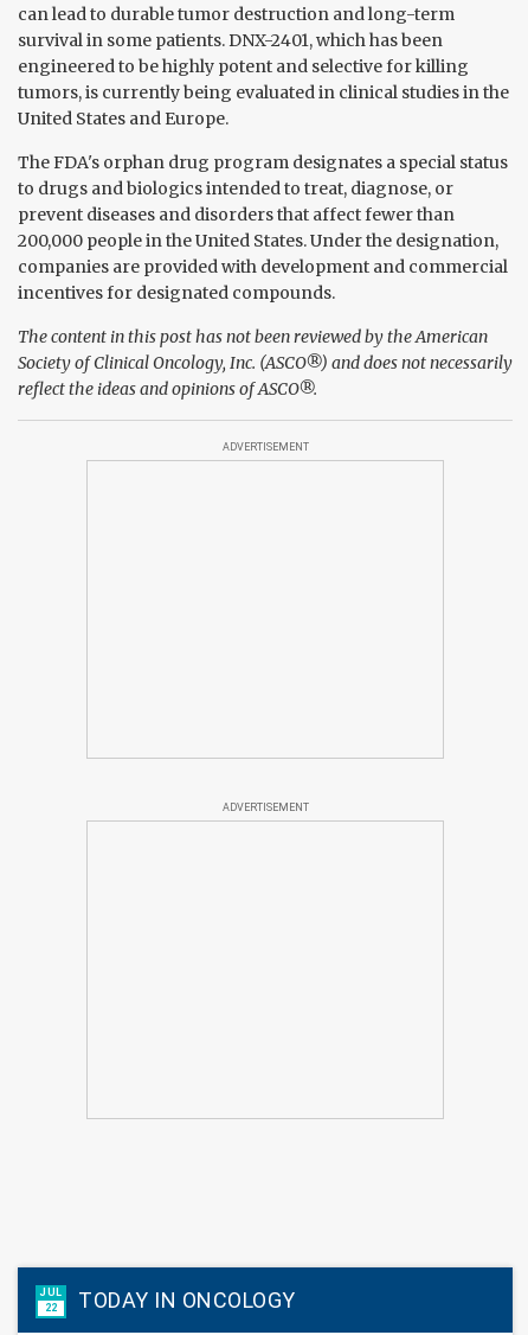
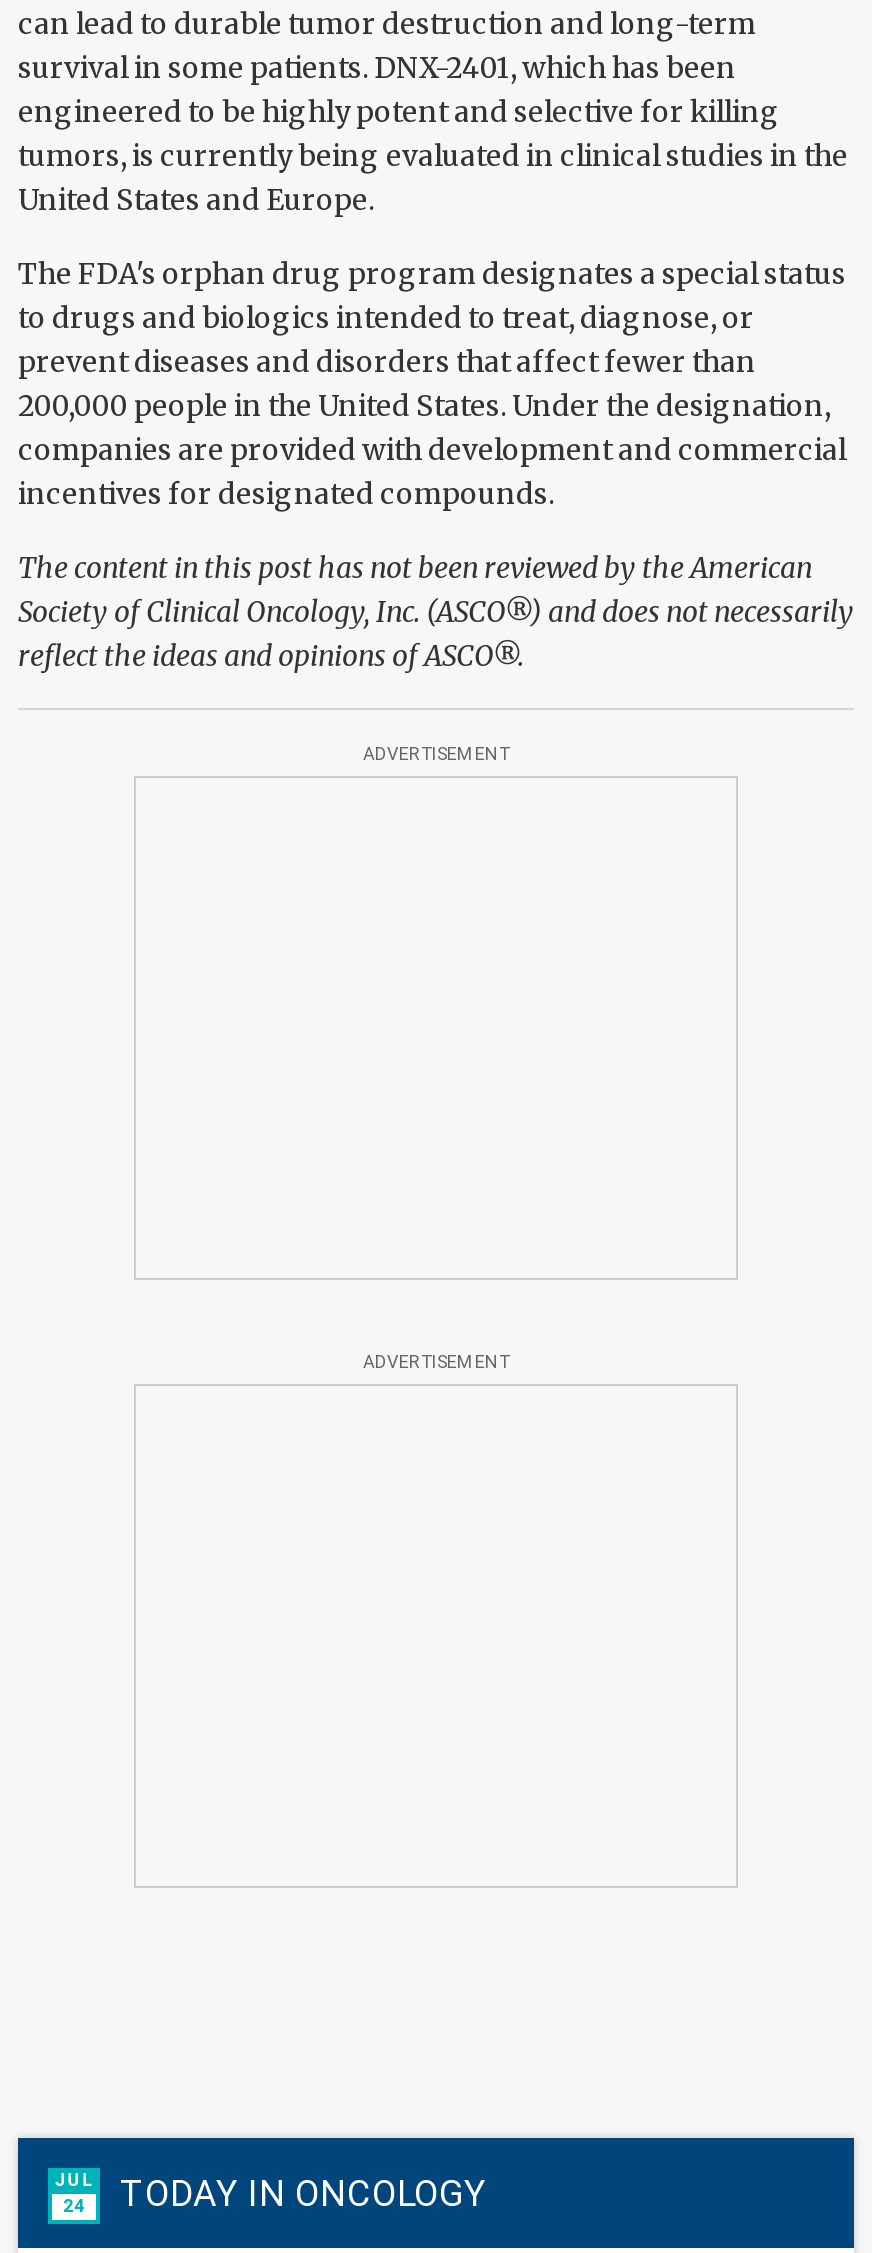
[39,1286,295,1314] JUL 22 TODAY IN ONCOLOGY -> [54,2170,487,2216] JUL 24 TODAY IN ONCOLOGY

